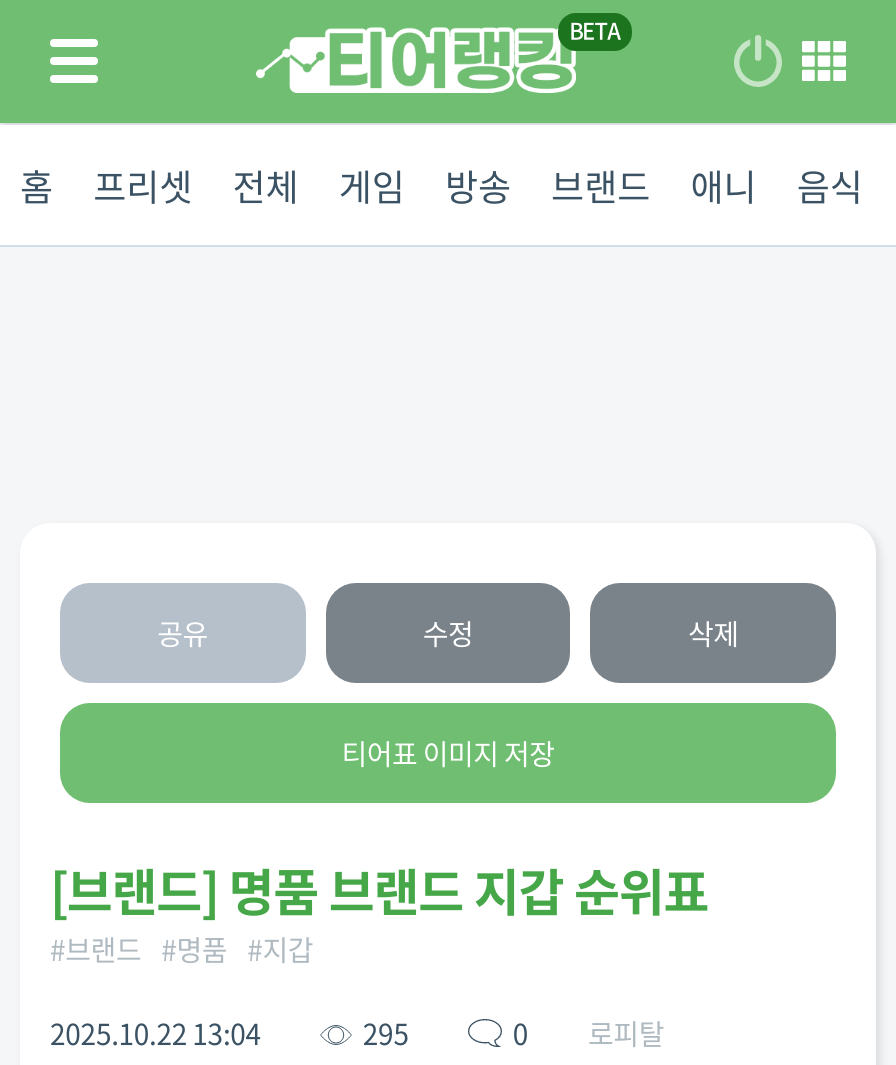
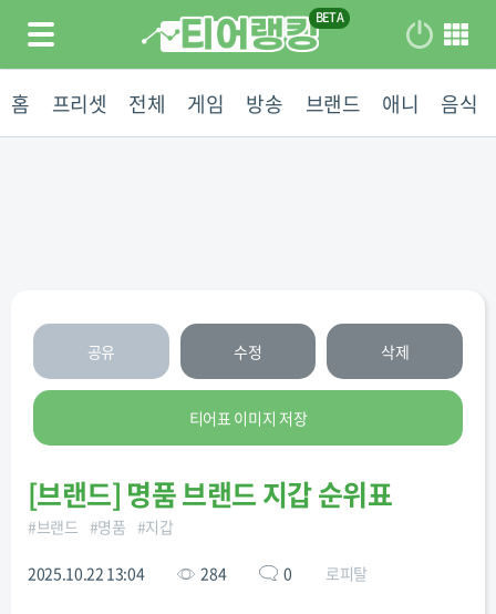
[363,1013,409,1053] 295 -> [201,562,226,584] 284

